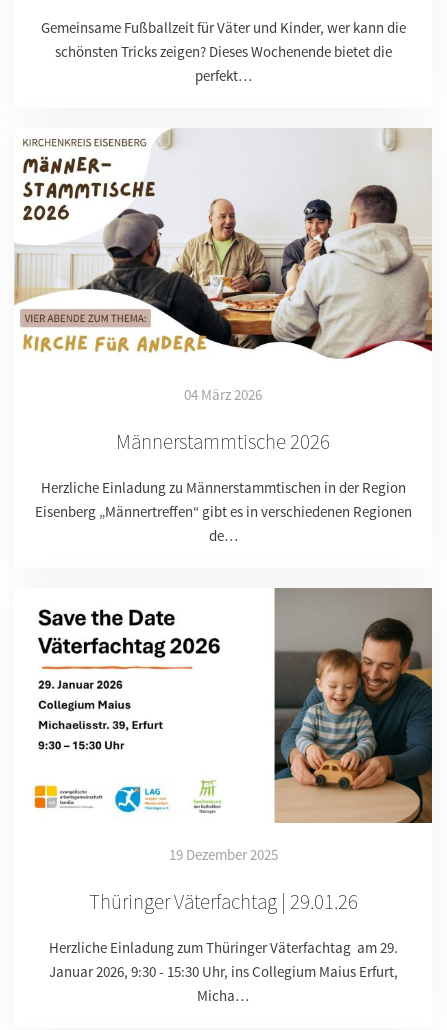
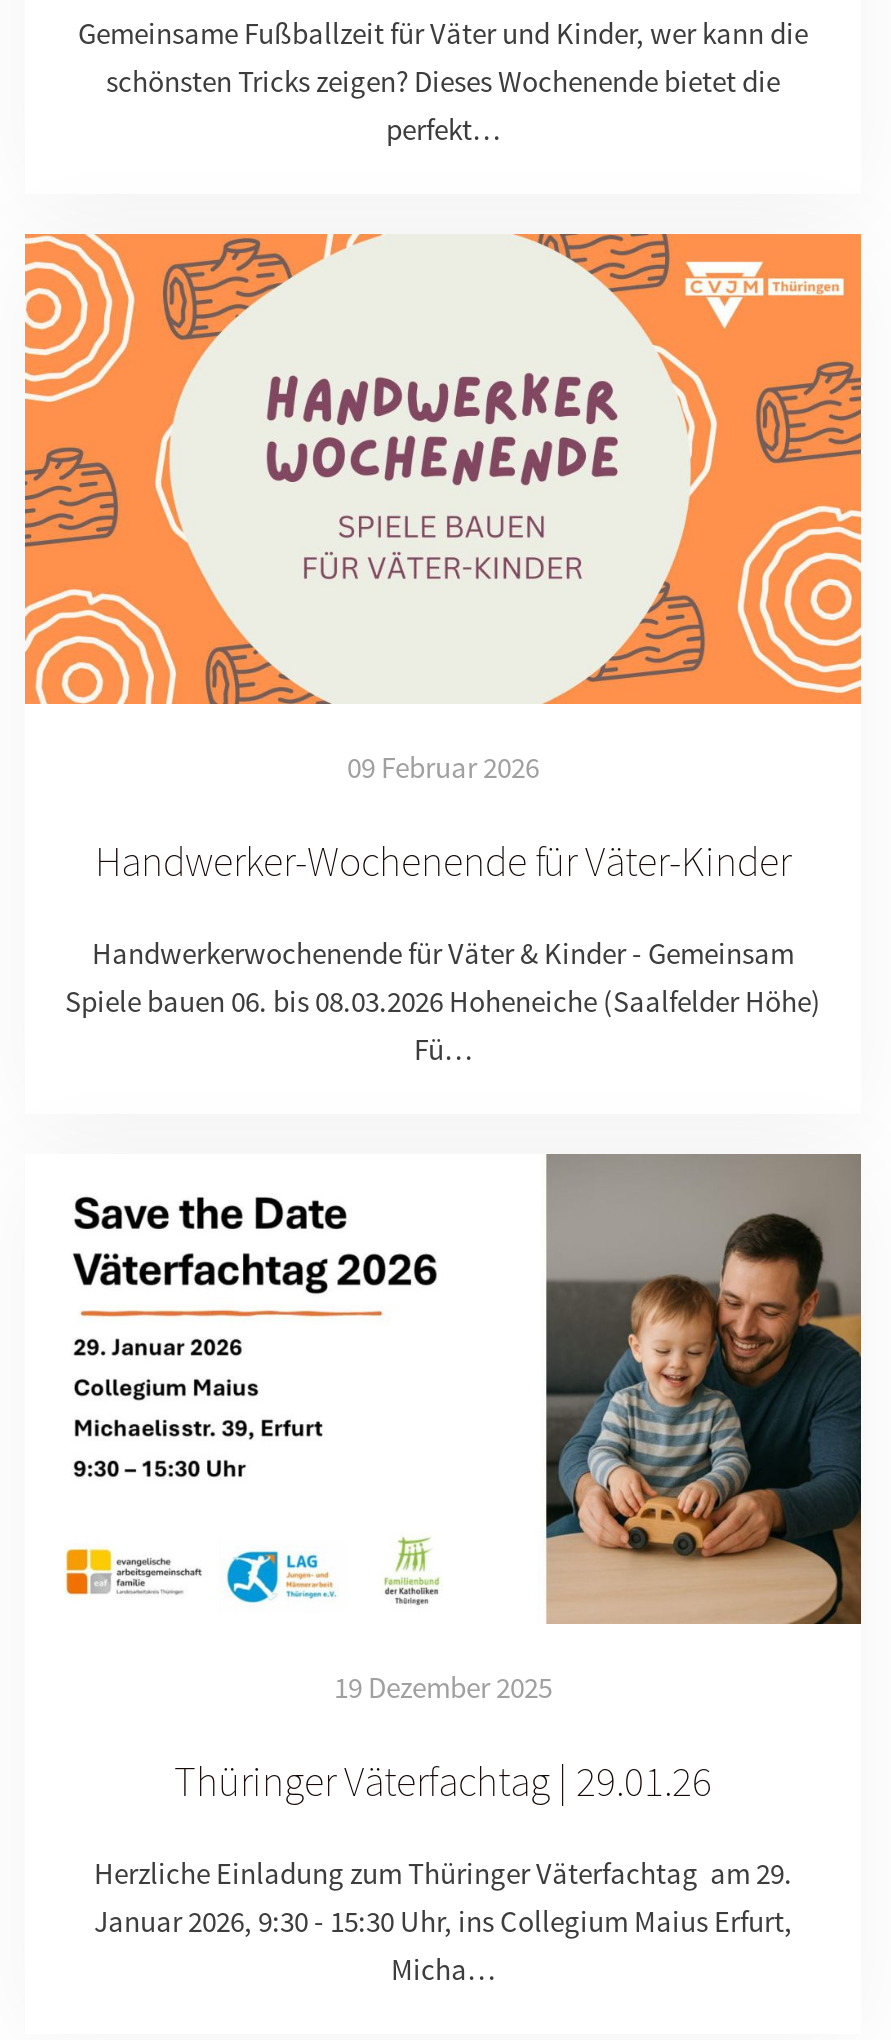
[14,128,433,404] [image] | 04 März 2026 -> [23,232,863,786] [image] | 09 Februar 2026
[116,428,330,455] Männerstammtische 2026 -> [95,834,791,888] Handwerker-Wochenende für Väter-Kinder
[34,478,411,545] Herzliche Einladung zu Männerstammtischen in der Region | Eisenberg „Männertreffen“ gibt es in verschiedenen Regionen | de… -> [65,934,821,1068] Handwerkerwochenende für Väter & Kinder - Gemeinsam | Spiele bauen 06. bis 08.03.2026 Hoheneiche (Saalfelder Höhe) | Fü…

